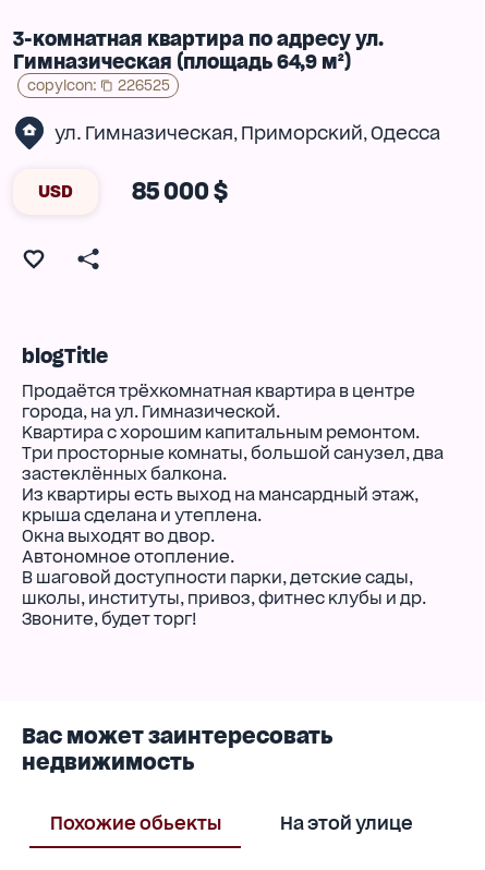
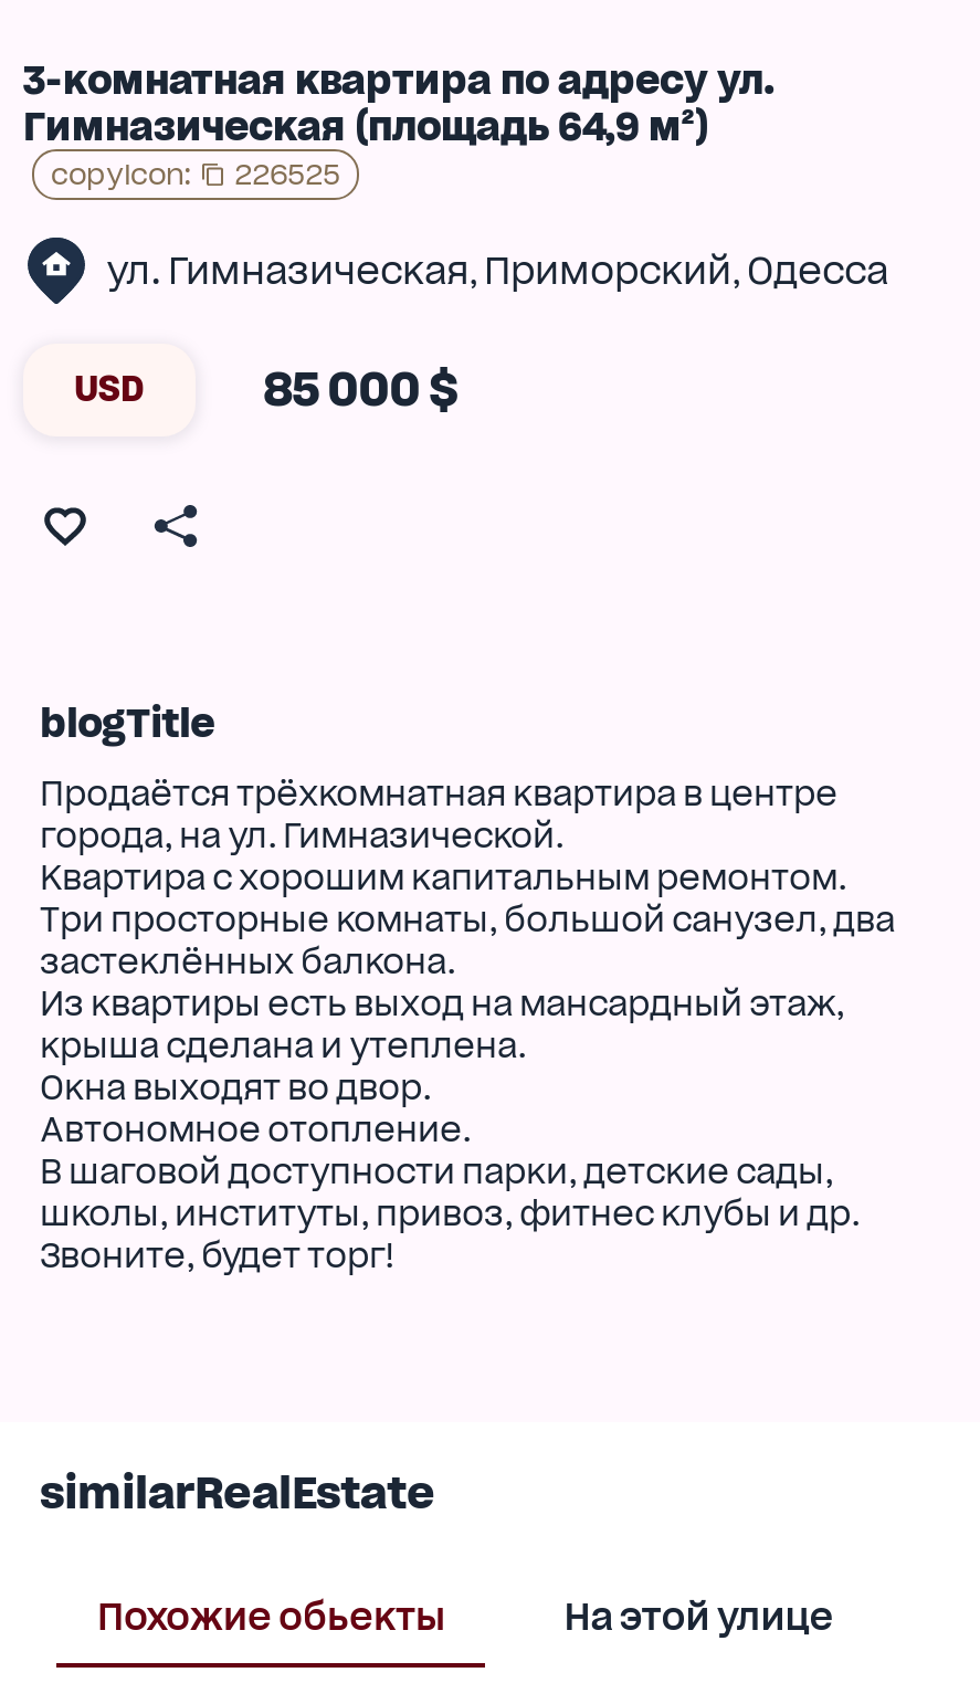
[21,723,332,775] Вас может заинтересовать | недвижимость -> [40,1466,436,1519] similarRealEstate

